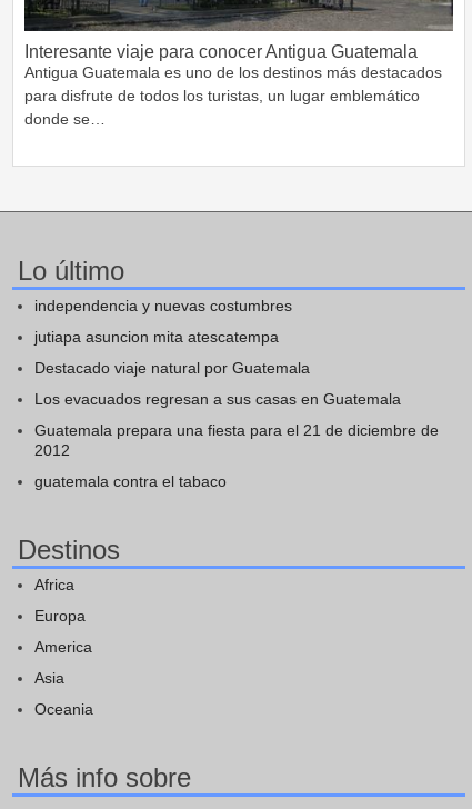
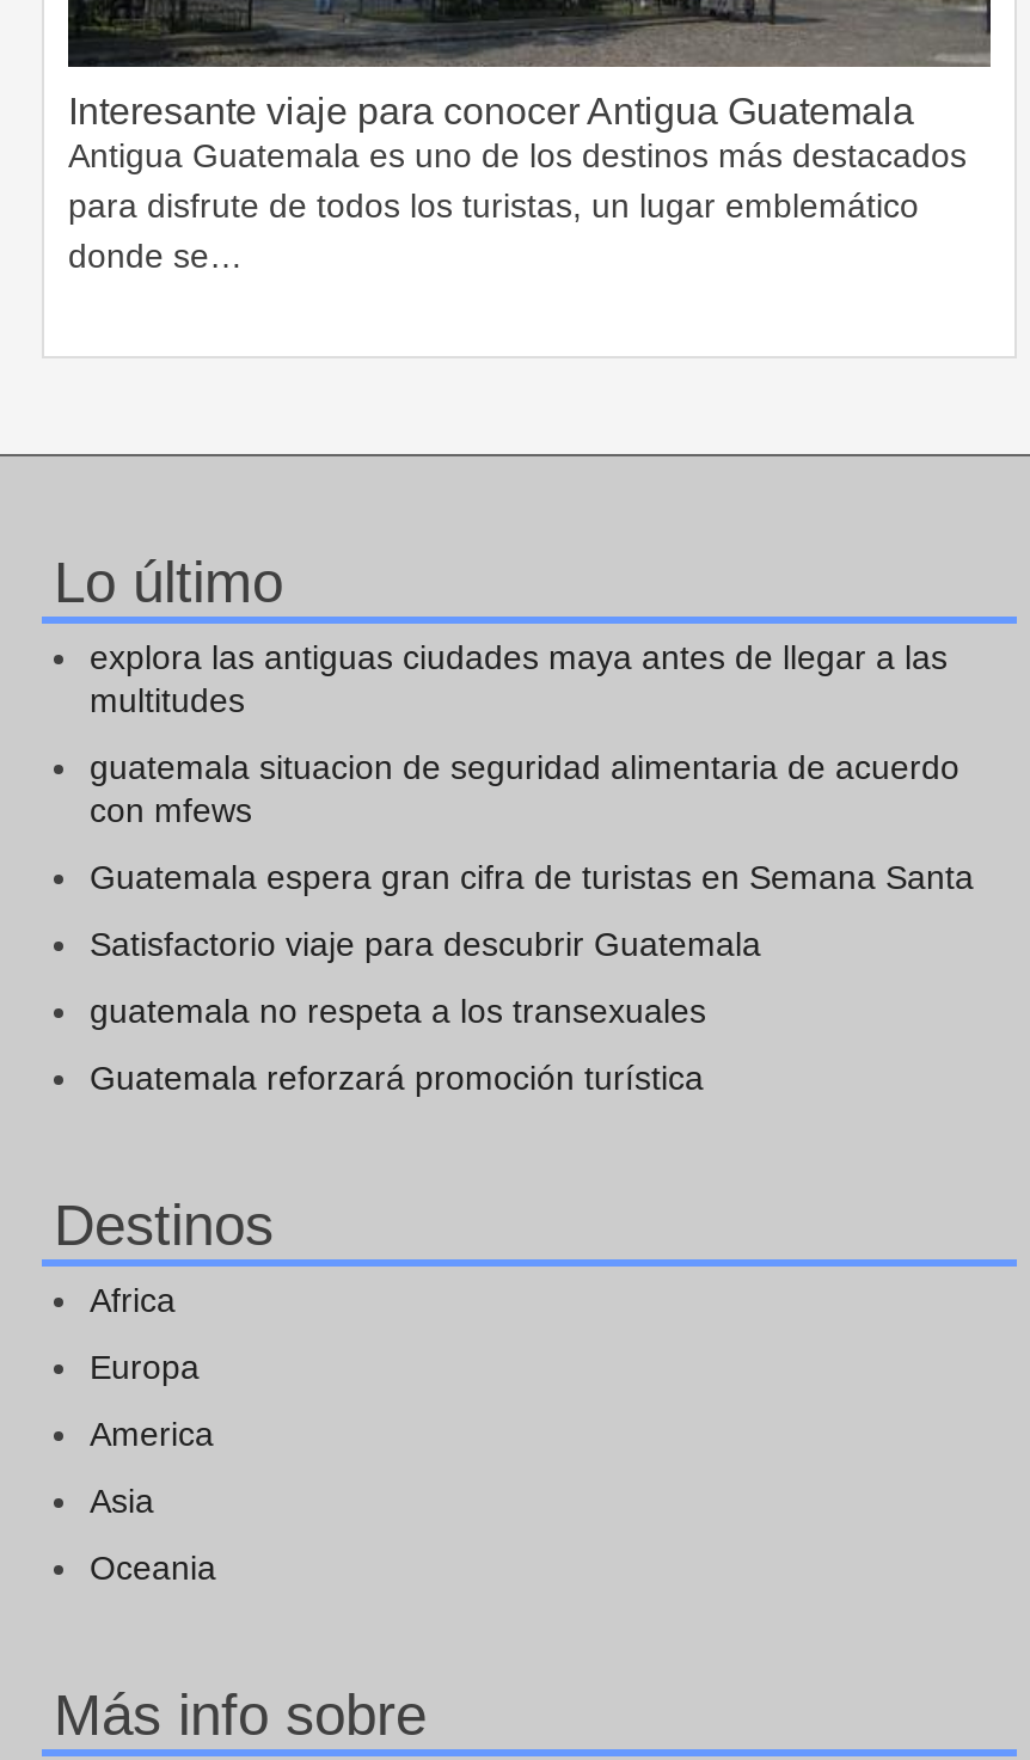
[34,297,292,315] independencia y nuevas costumbres -> [90,638,948,720] explora las antiguas ciudades maya antes de llegar a las | multitudes
[34,328,279,346] jutiapa asuncion mita atescatempa -> [90,748,960,829] guatemala situacion de seguridad alimentaria de acuerdo | con mfews
[34,359,310,377] Destacado viaje natural por Guatemala -> [90,858,974,896] Guatemala espera gran cifra de turistas en Semana Santa
[34,390,401,408] Los evacuados regresan a sus casas en Guatemala -> [90,925,761,963] Satisfactorio viaje para descubrir Guatemala
[34,421,439,459] Guatemala prepara una fiesta para el 21 de diciembre de | 2012 -> [90,992,706,1030] guatemala no respeta a los transexuales
[34,472,227,490] guatemala contra el tabaco -> [90,1059,704,1097] Guatemala reforzará promoción turística

